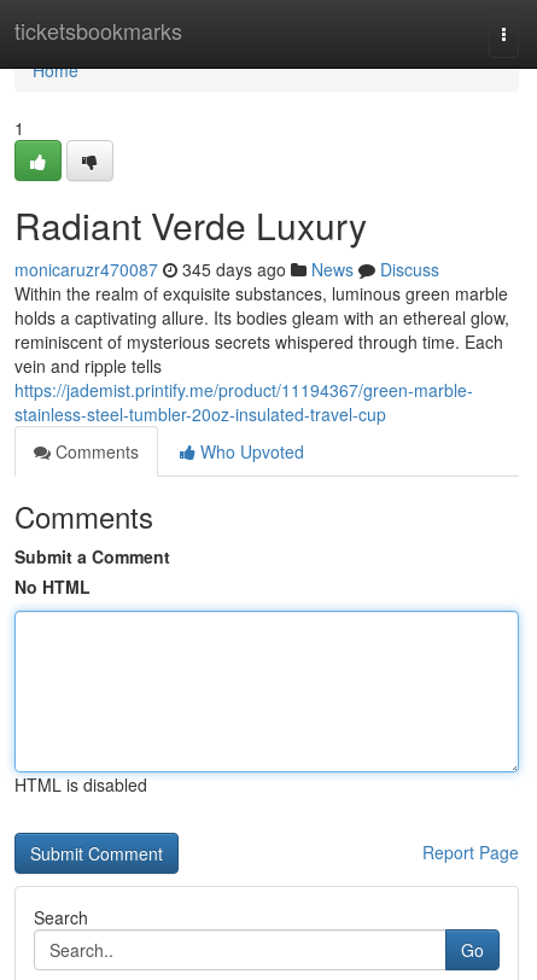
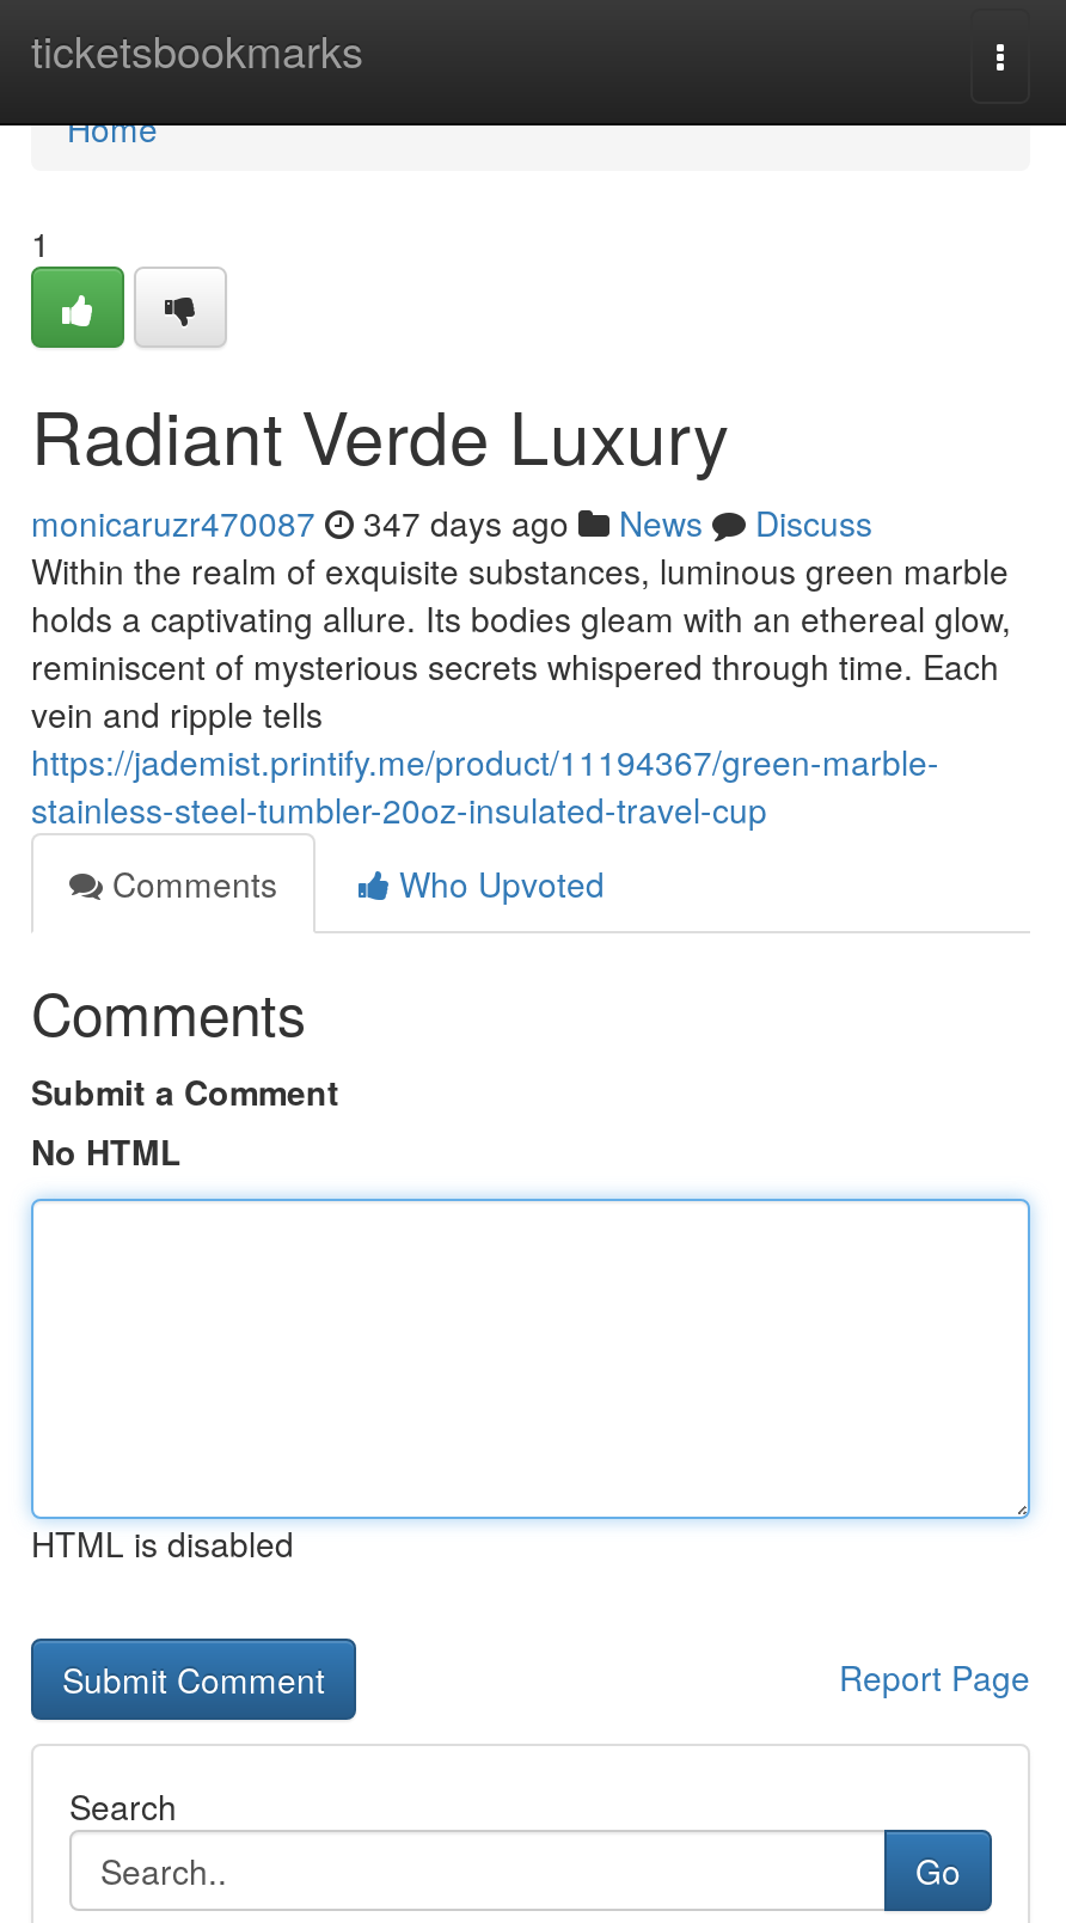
[14,257,439,281] monicaruzr470087 345 days ago News Discuss -> [31,498,872,546] monicaruzr470087 347 days ago News Discuss

